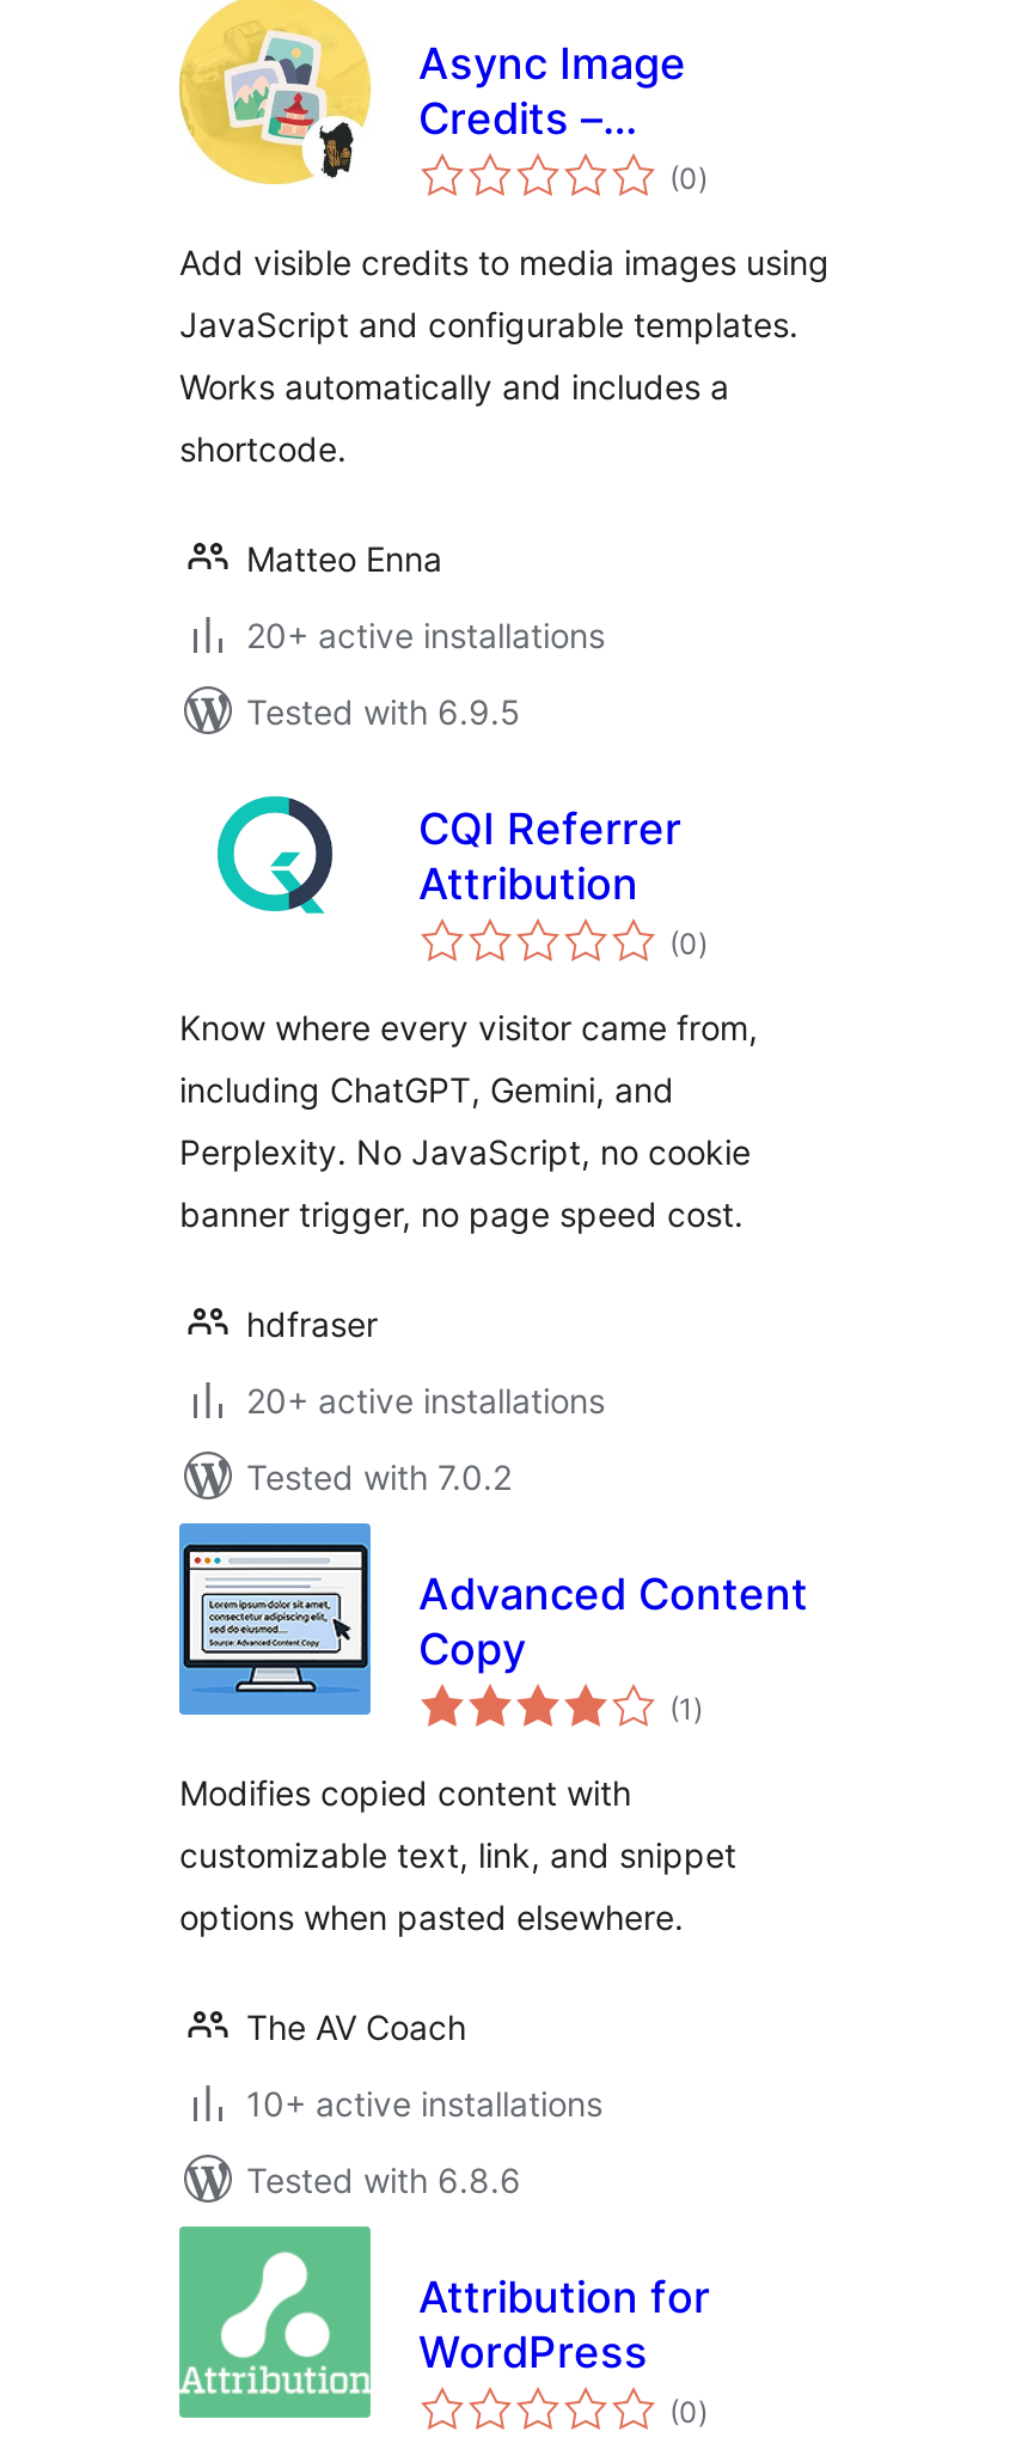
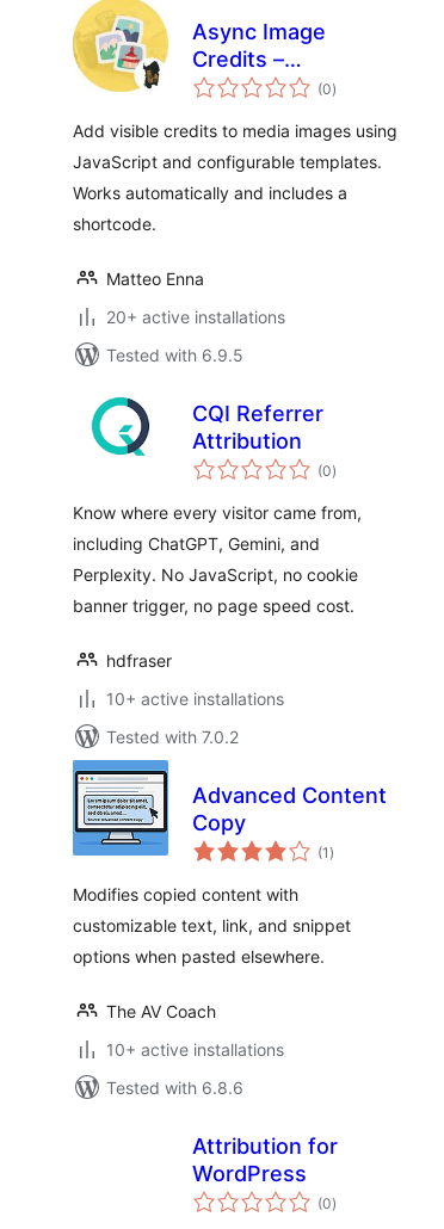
[246,1380,605,1421] 20+ active installations -> [106,688,284,709] 10+ active installations
[177,2224,373,2420] [image] -> none

